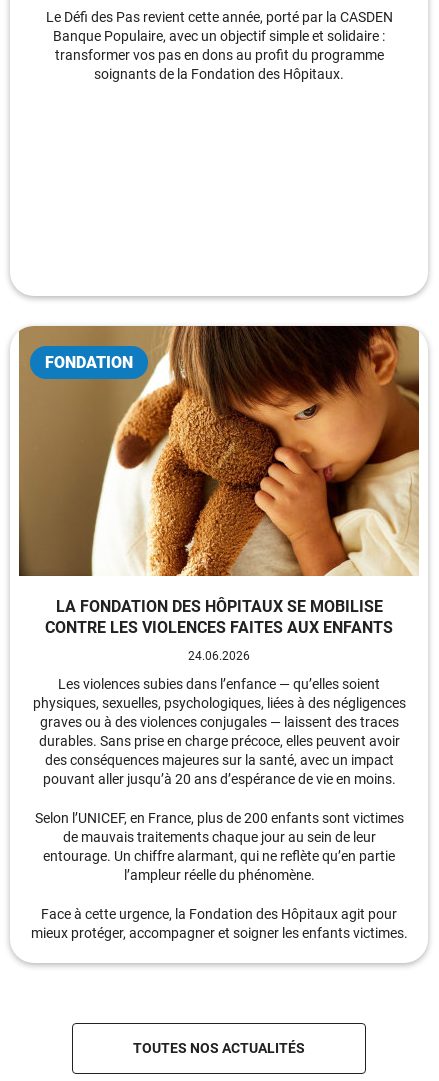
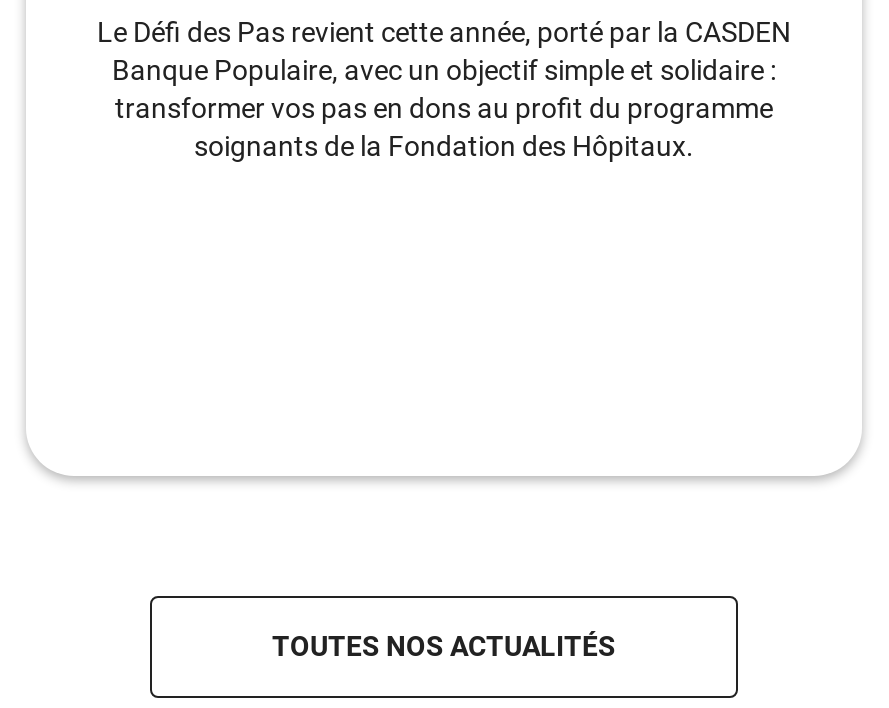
[18,325,420,577] [image] | FONDATION -> none
[30,597,407,941] LA FONDATION DES HÔPITAUX SE MOBILISE | CONTRE LES VIOLENCES FAITES AUX ENFANTS | 24.06.2026 | Les violences subies dans l’enfance — qu’elles soient | physiques, sexuelles, psychologiques, liées à des négligences | graves ou à des violences conjugales — laissent des traces | durables. Sans prise en charge précoce, elles peuvent avoir | des conséquences majeures sur la santé, avec un impact | pouvant aller jusqu’à 20 ans d’espérance de vie en moins. | Selon l’UNICEF, en France, plus de 200 enfants sont victimes | de mauvais traitements chaque jour au sein de leur | entourage. Un chiffre alarmant, qui ne reflète qu’en partie | l’ampleur réelle du phénomène. | Face à cette urgence, la Fondation des Hôpitaux agit pour | mieux protéger, accompagner et soigner les enfants victimes. -> none

